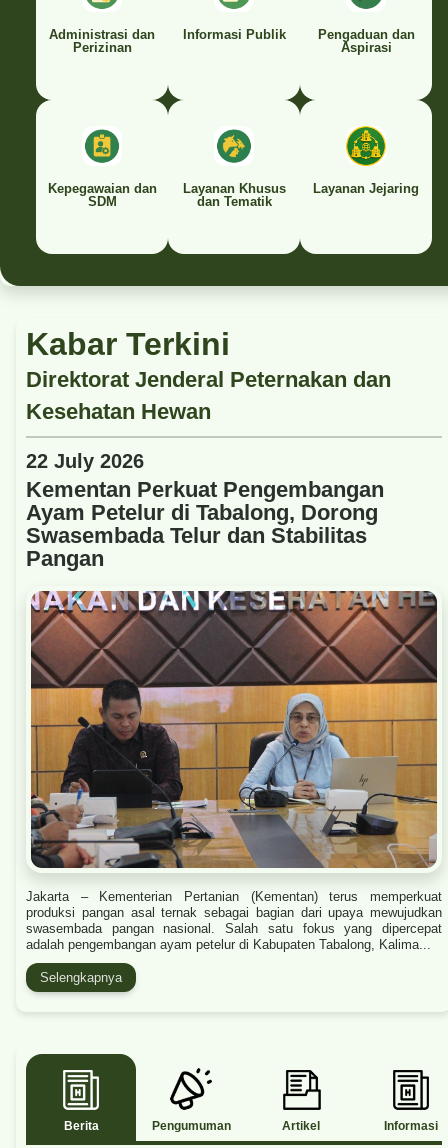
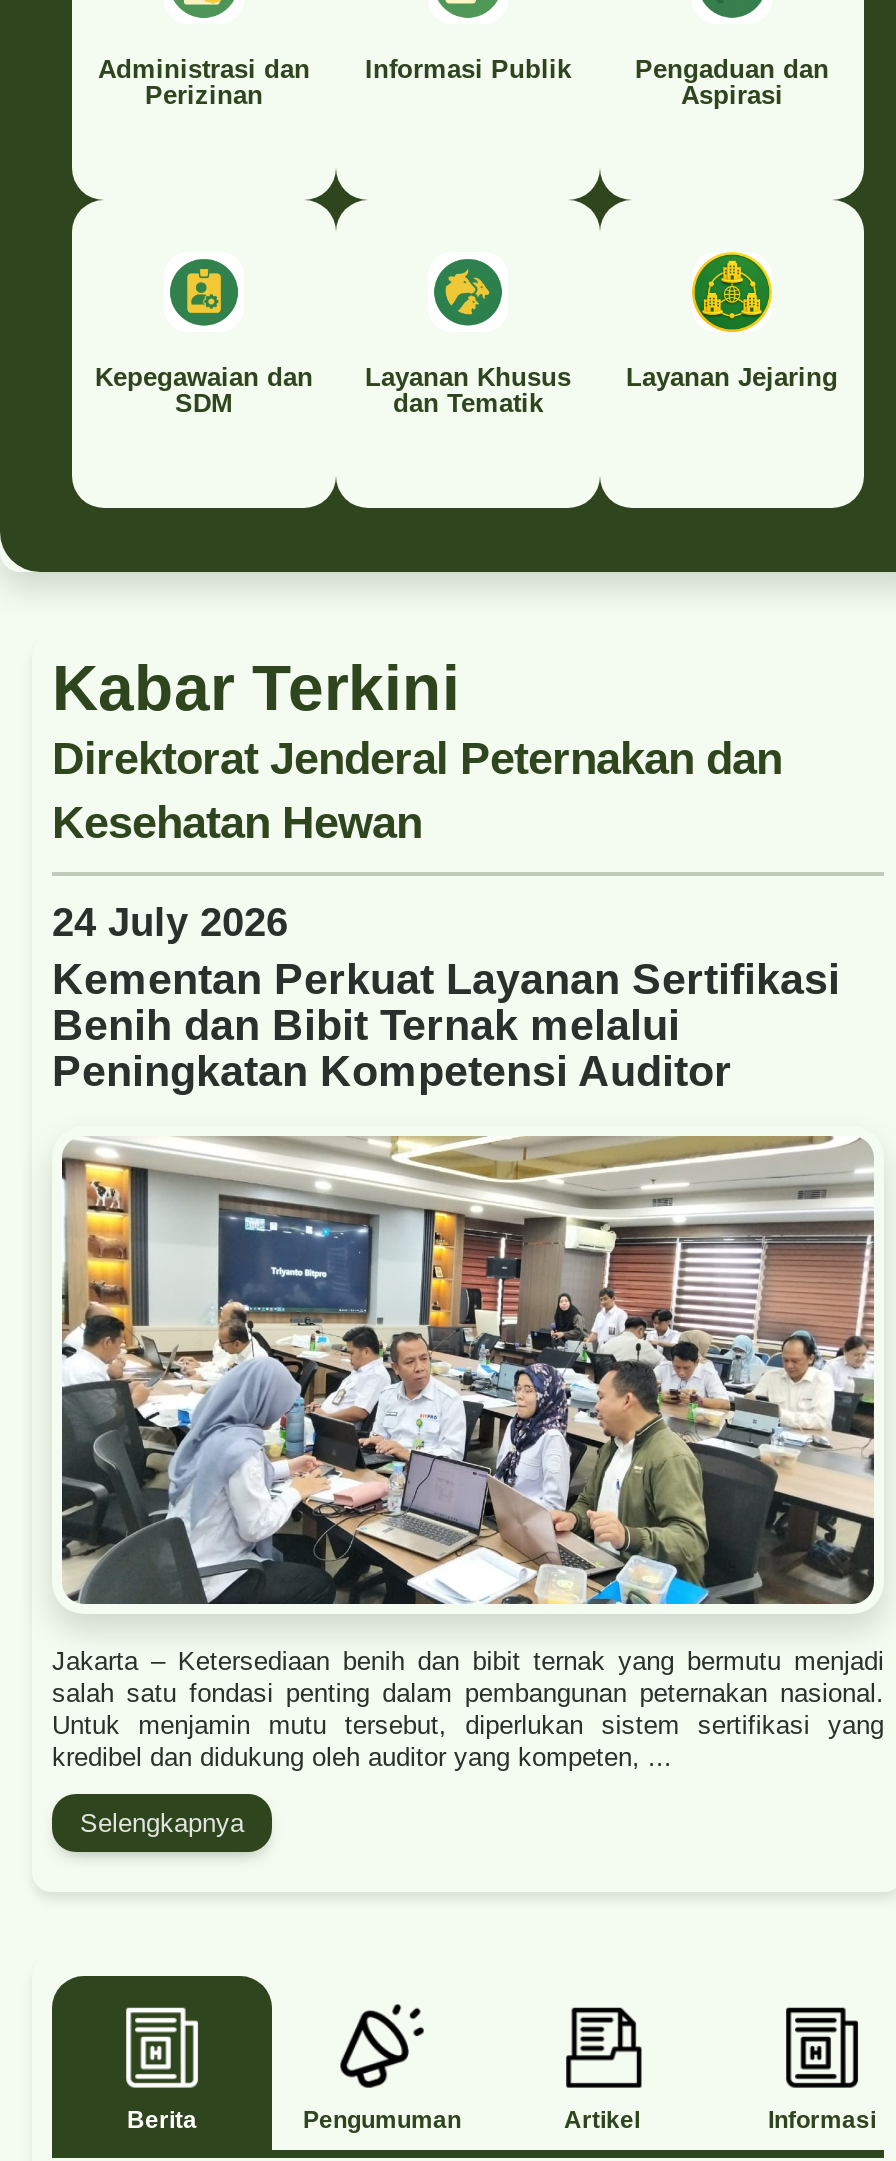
[26,450,384,571] 22 July 2026 | Kementan Perkuat Pengembangan | Ayam Petelur di Tabalong, Dorong | Swasembada Telur dan Stabilitas | Pangan -> [52,900,840,1096] 24 July 2026 | Kementan Perkuat Layanan Sertifikasi | Benih dan Bibit Ternak melalui | Peningkatan Kompetensi Auditor
[30,590,438,816] [image] -> [60,1134,876,1606] [image]
[26,889,442,952] Jakarta – Kementerian Pertanian (Kementan) terus memperkuat | produksi pangan asal ternak sebagai bagian dari upaya mewujudkan | swasembada pangan nasional. Salah satu fokus yang dipercepat | adalah pengembangan ayam petelur di Kabupaten Tabalong, Kalima... -> [52,1646,884,1772] Jakarta – Ketersediaan benih dan bibit ternak yang bermutu menjadi | salah satu fondasi penting dalam pembangunan peternakan nasional. | Untuk menjamin mutu tersebut, diperlukan sistem sertifikasi yang | kredibel dan didukung oleh auditor yang kompeten, ...

